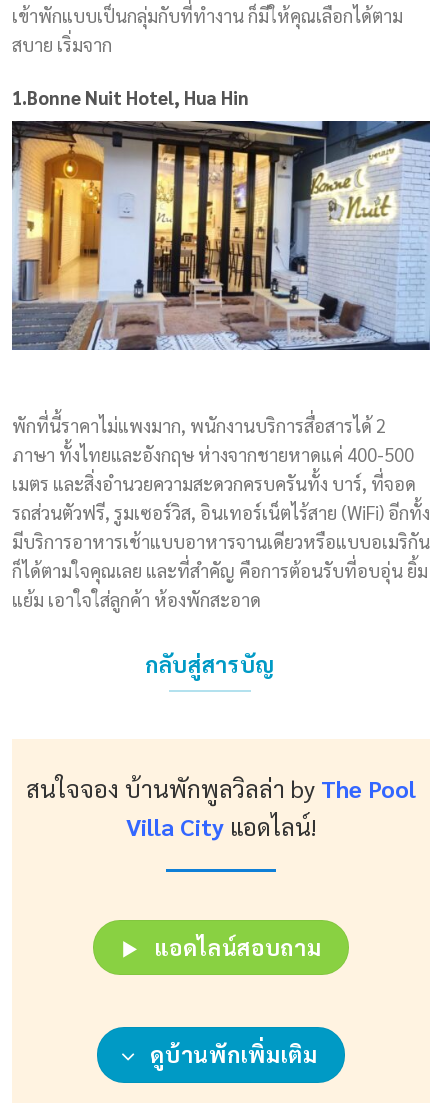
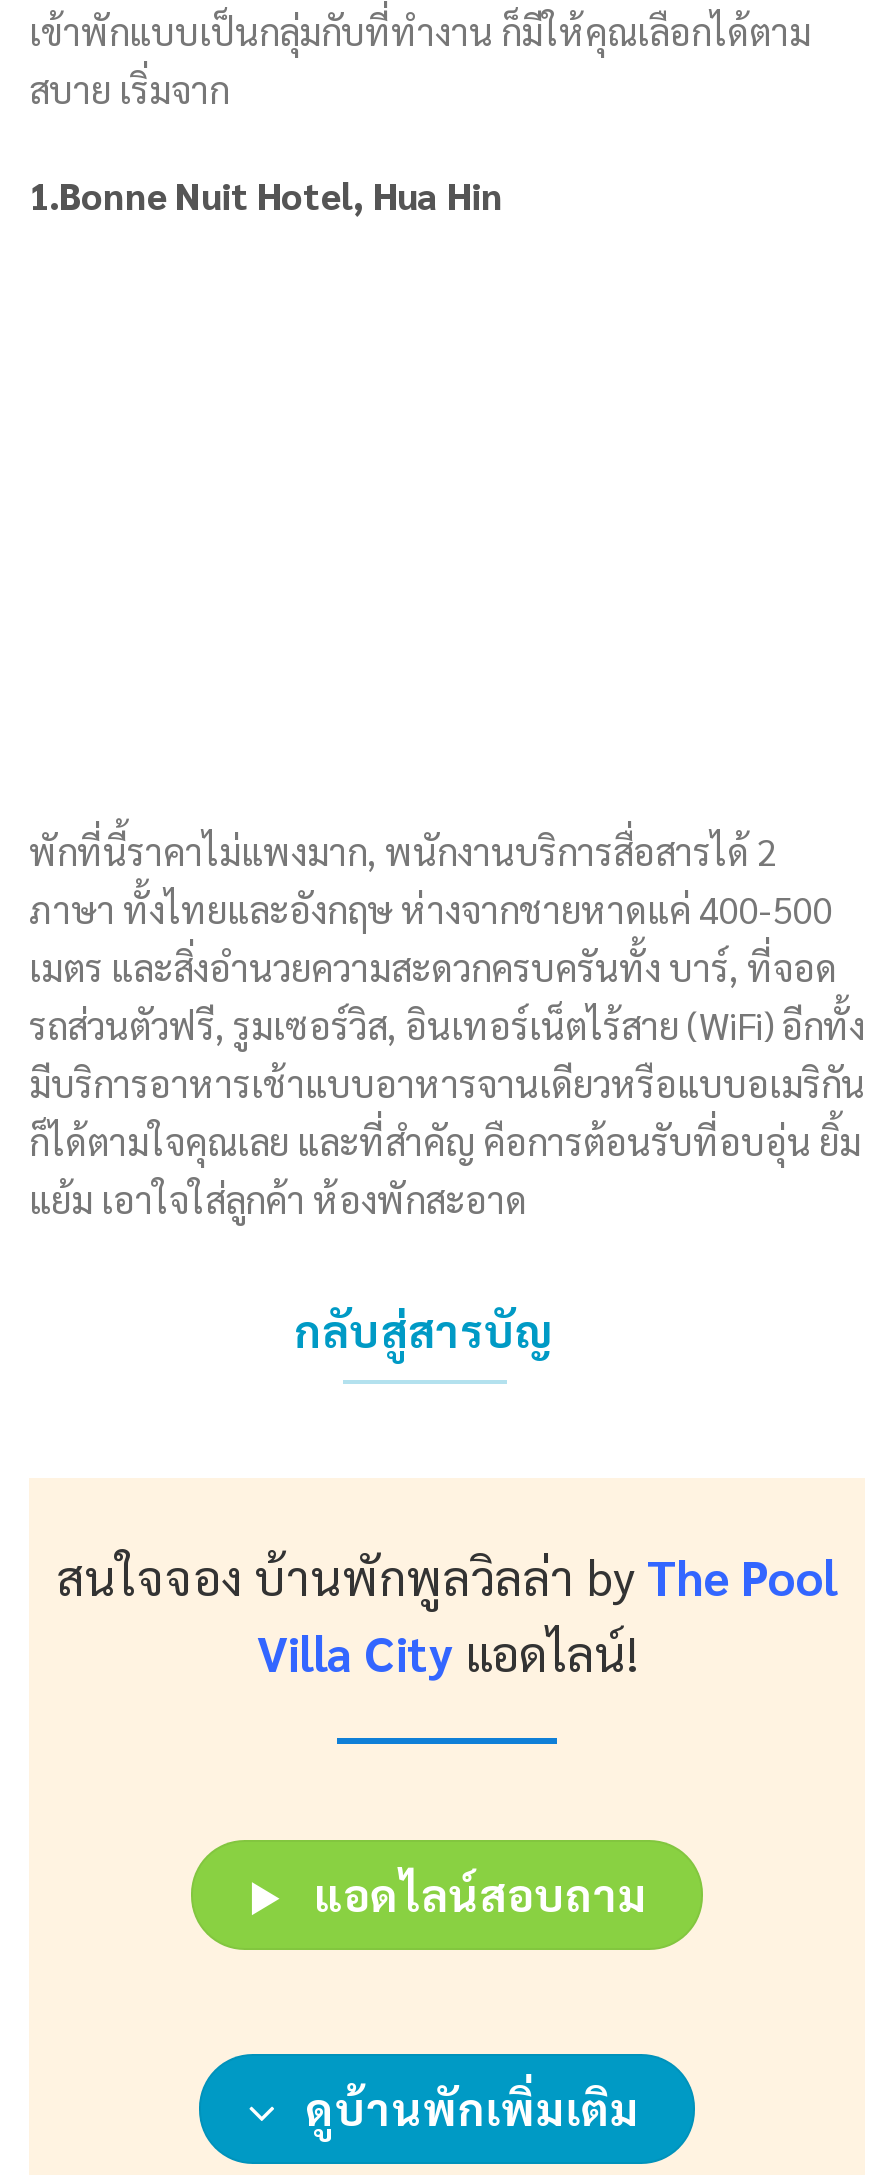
[11,120,431,351] [image] -> none

